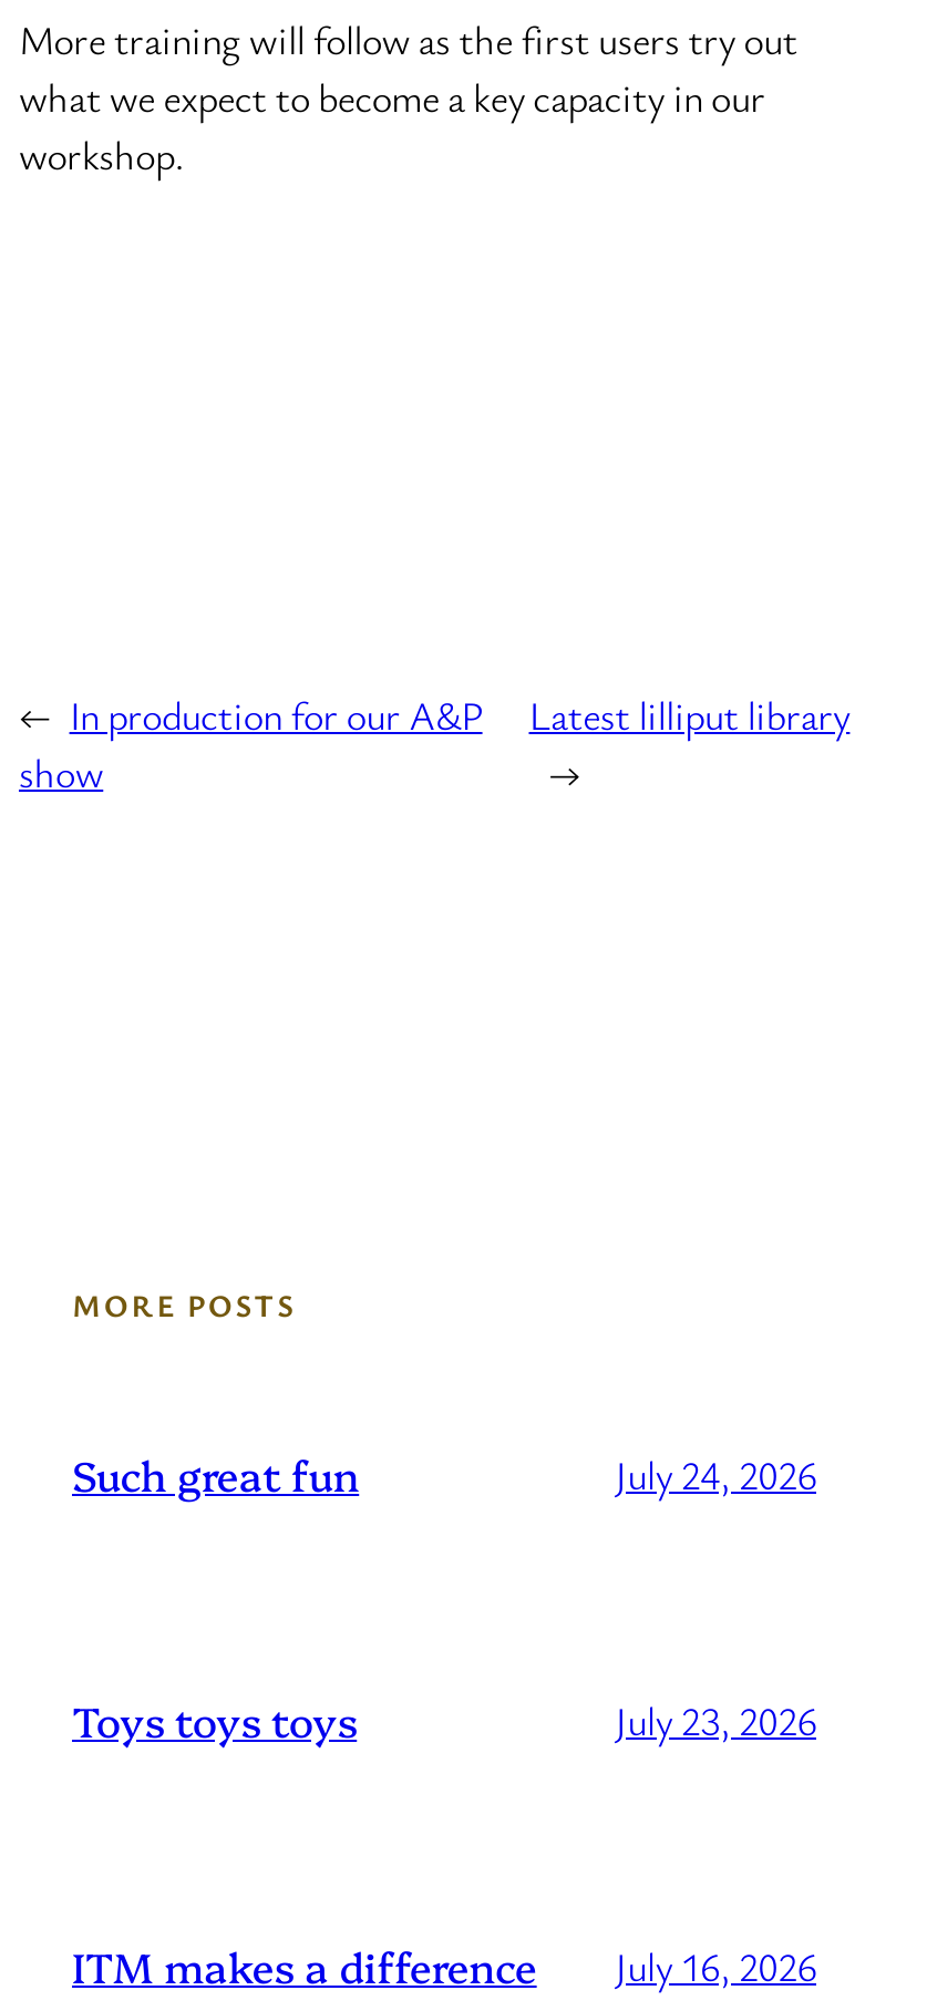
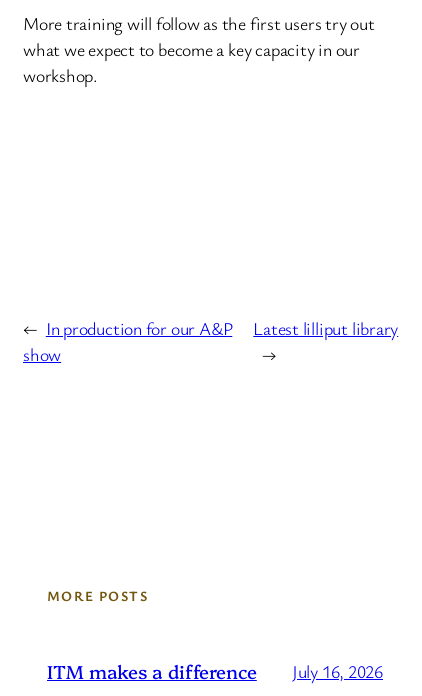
[72,1444,816,1502] Such great fun | July 24, 2026 -> none
[72,1691,816,1748] Toys toys toys | July 23, 2026 -> none

